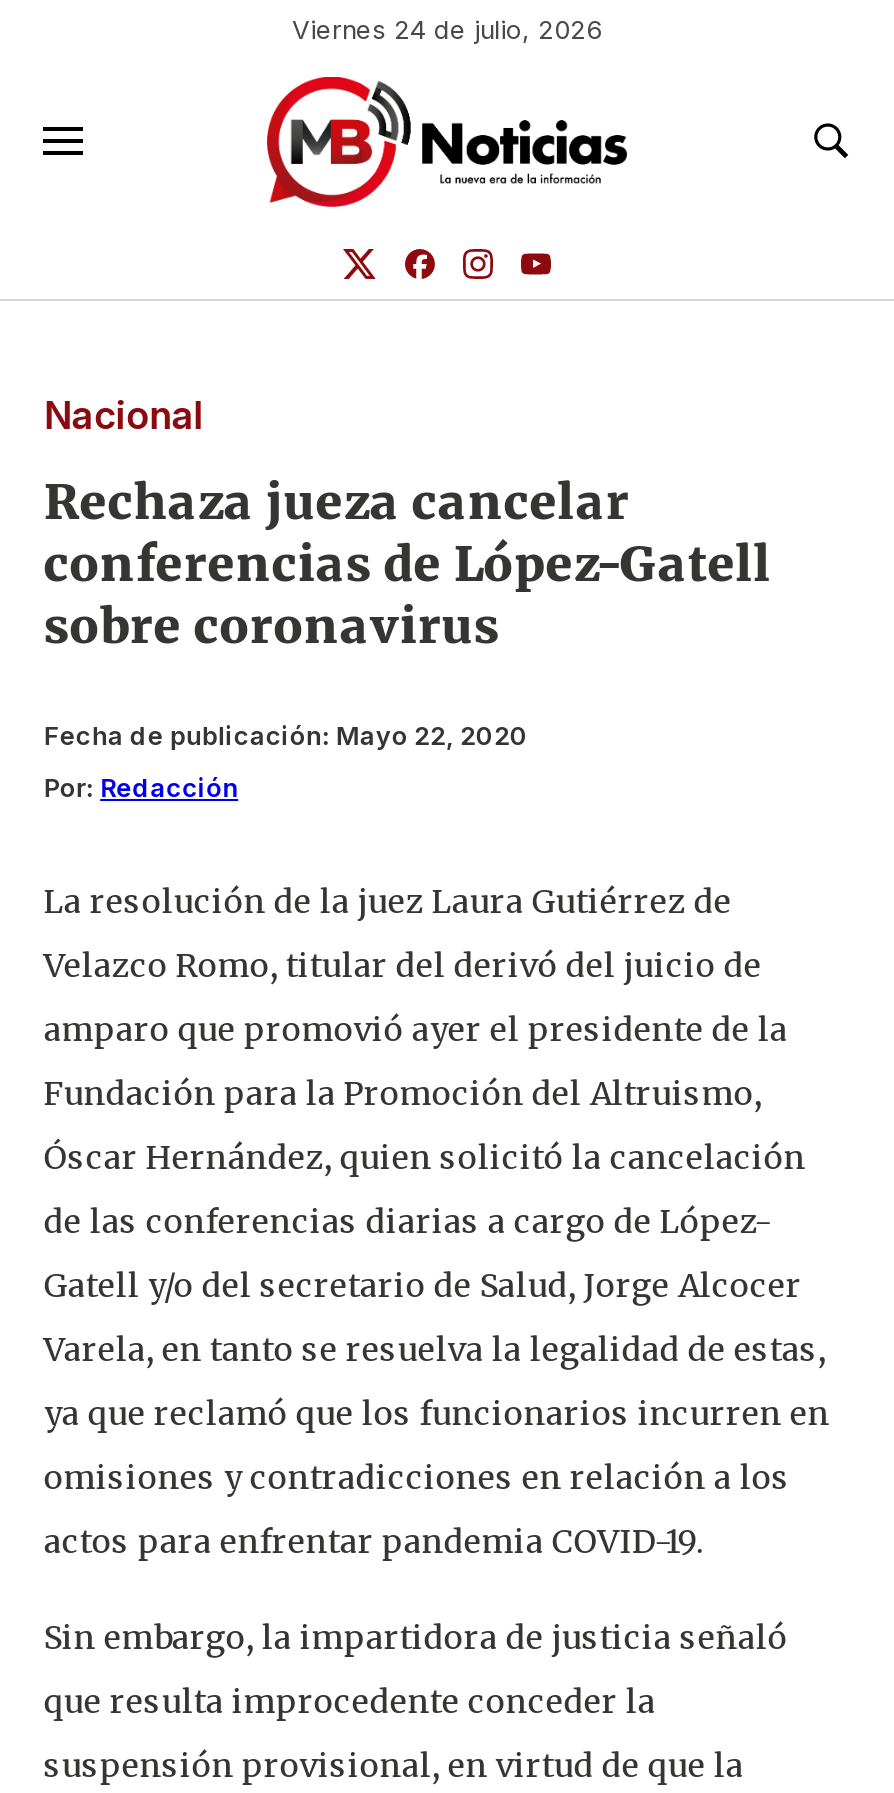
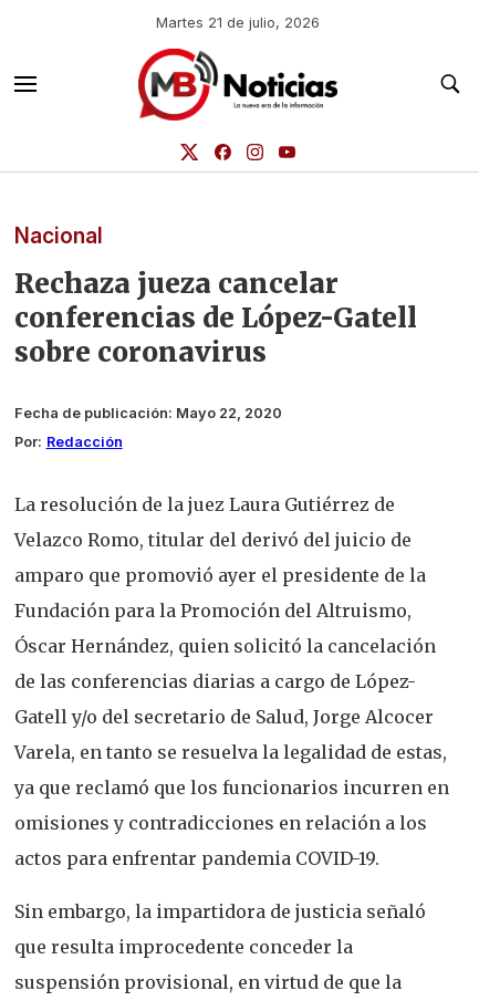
[292,15,602,45] Viernes 24 de julio, 2026 -> [156,14,320,31] Martes 21 de julio, 2026

